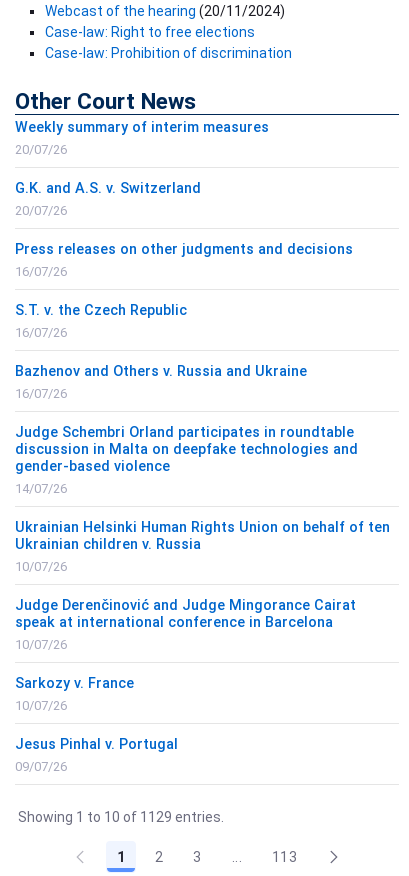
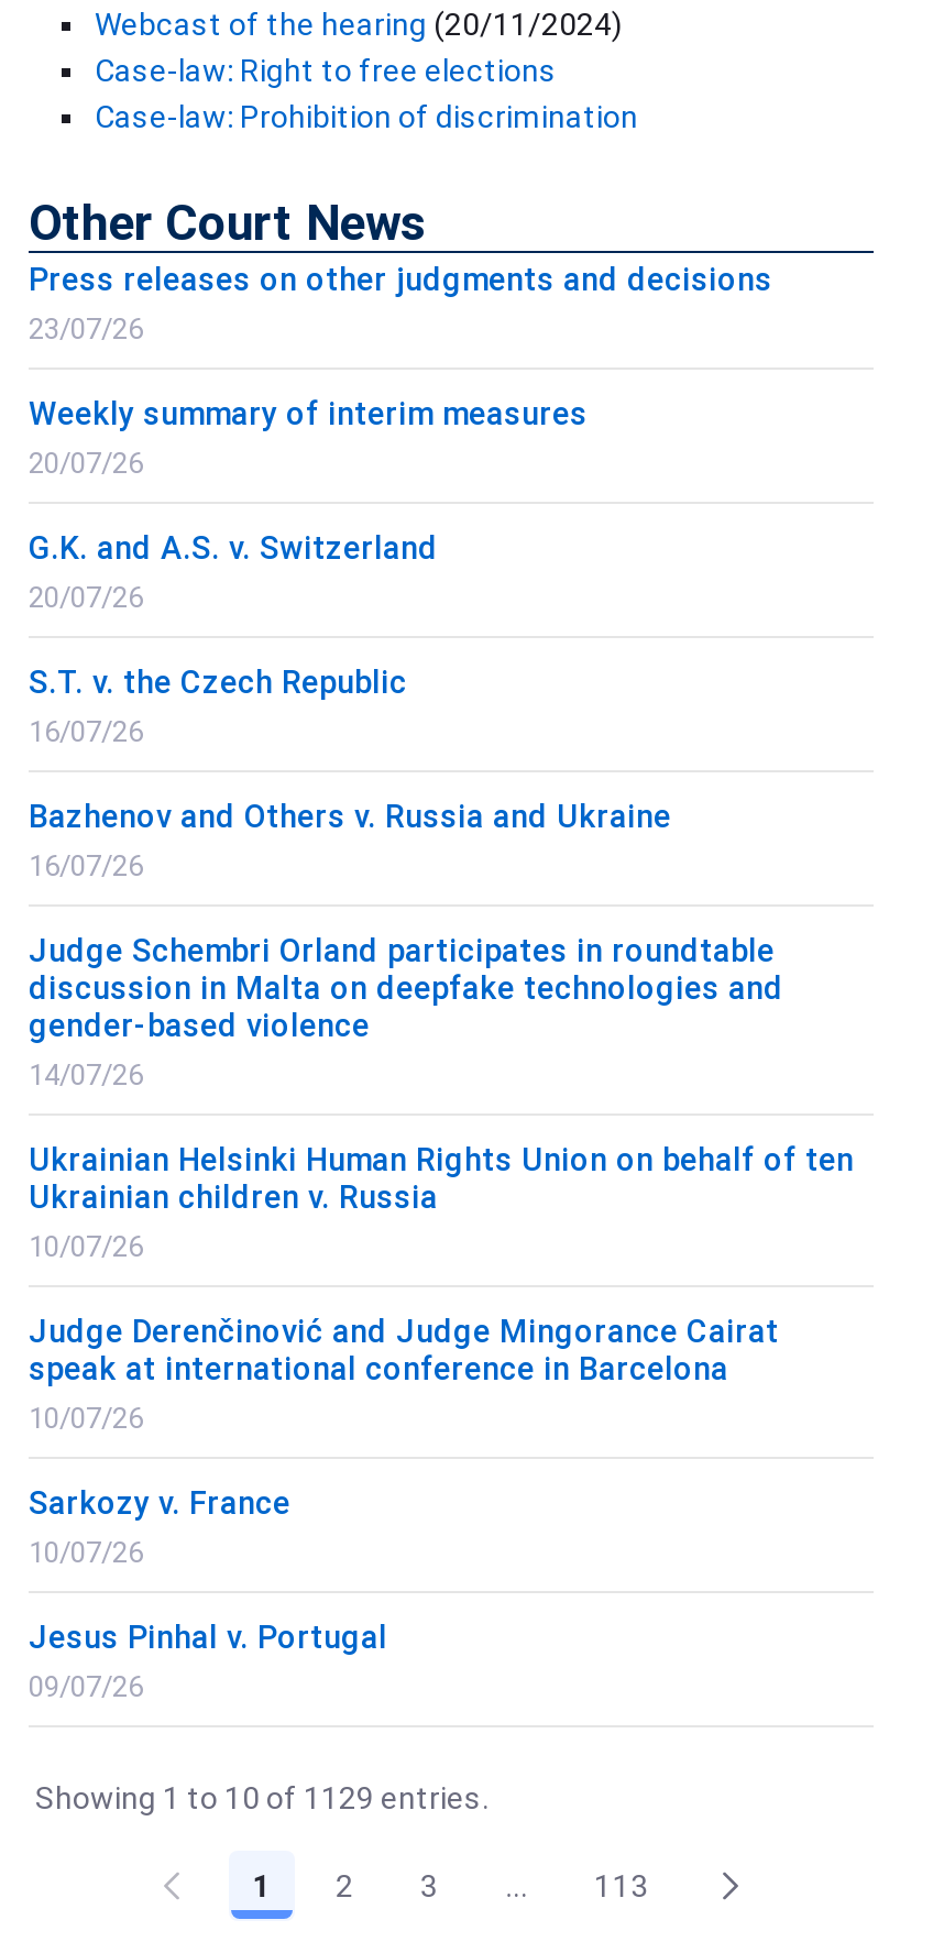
none -> [29,313,143,346] 23/07/26
moved [15,119,269,218] -> [29,397,588,615]: Weekly summary of interim measures | 20/07/26 | G.K. and A.S. v. Switzerland | 20/07/26
moved [15,241,353,258] -> [29,263,772,300]: Press releases on other judgments and decisions
[15,264,67,279] 16/07/26 -> none

